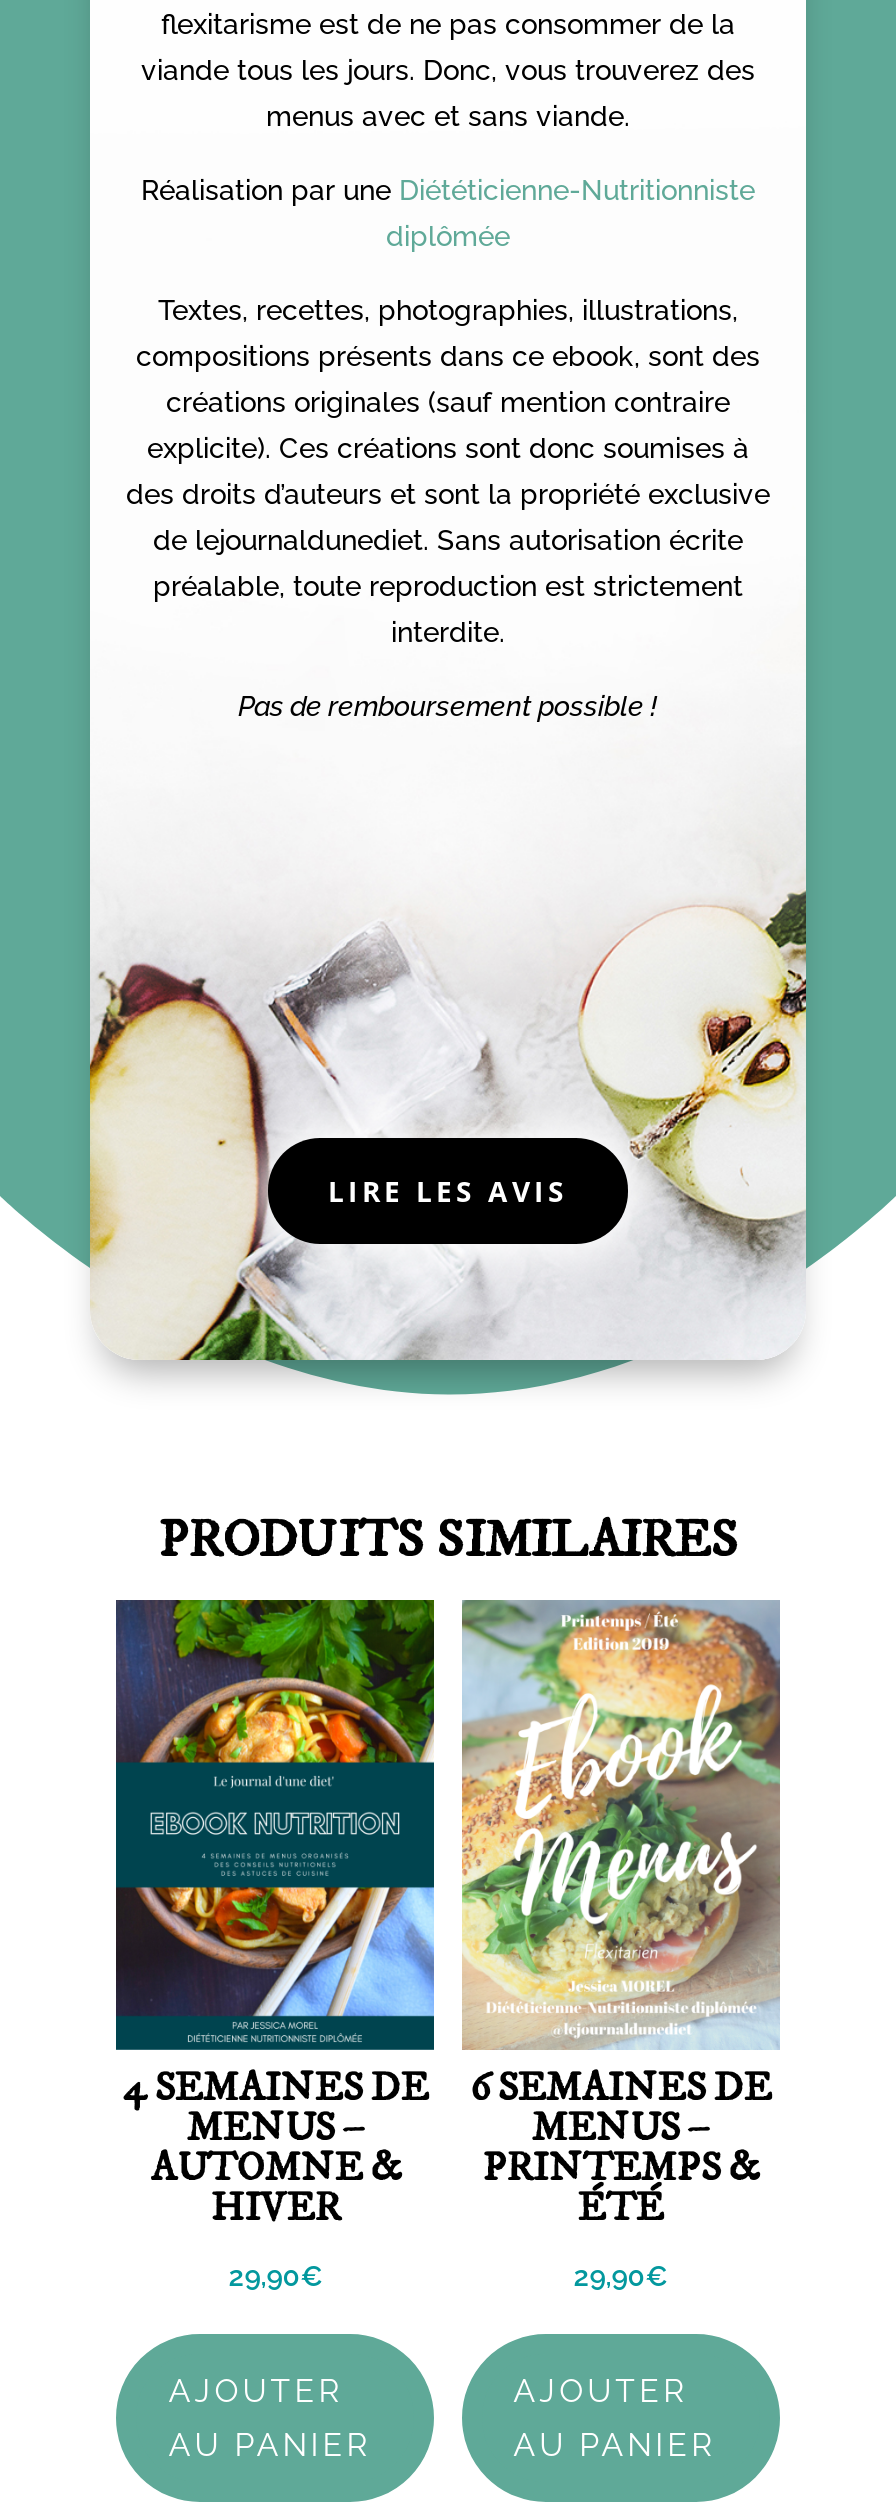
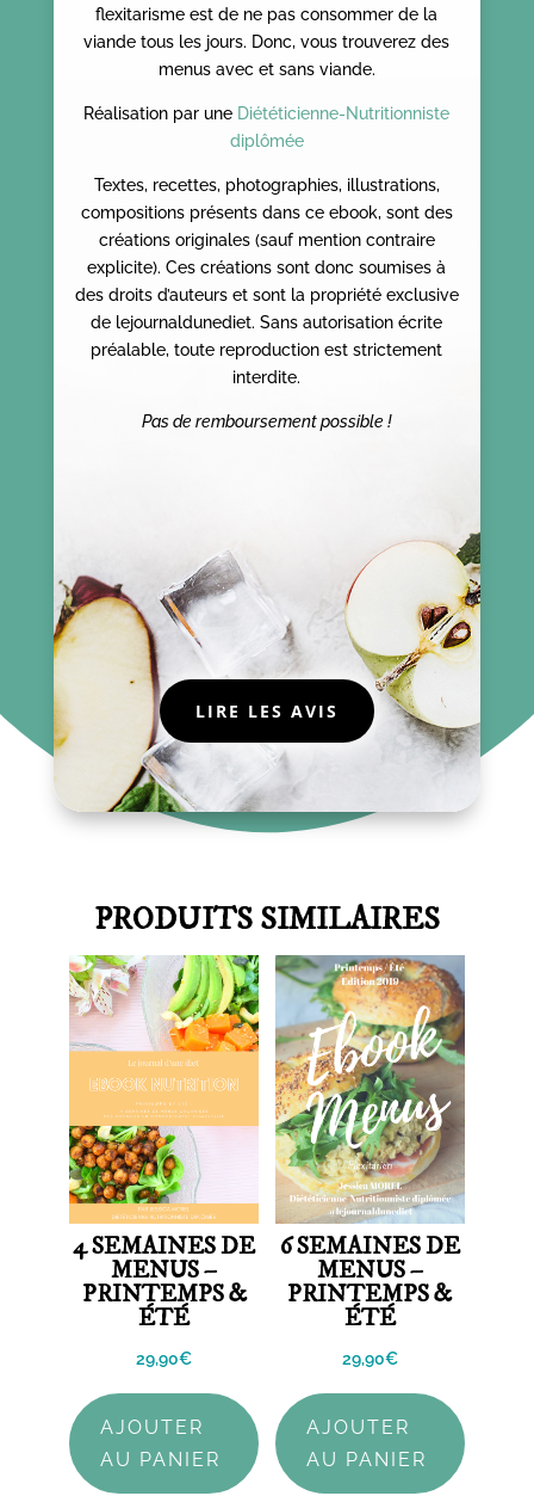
[114,1598,436,2052] [image] -> [68,954,260,1224] [image]
[151,2144,401,2234] AUTOMNE & | HIVER -> [82,1280,246,1334] PRINTEMPS & | ÉTÉ

